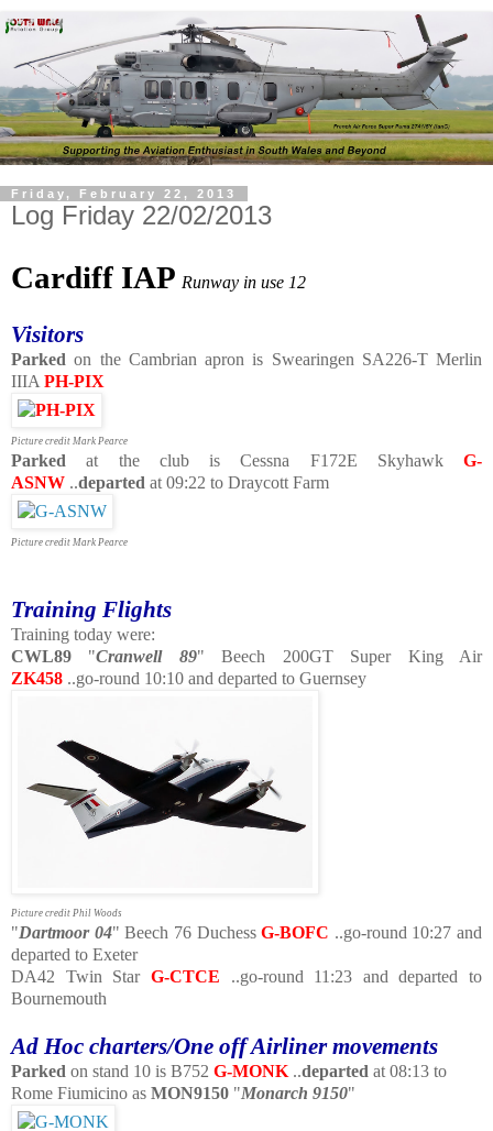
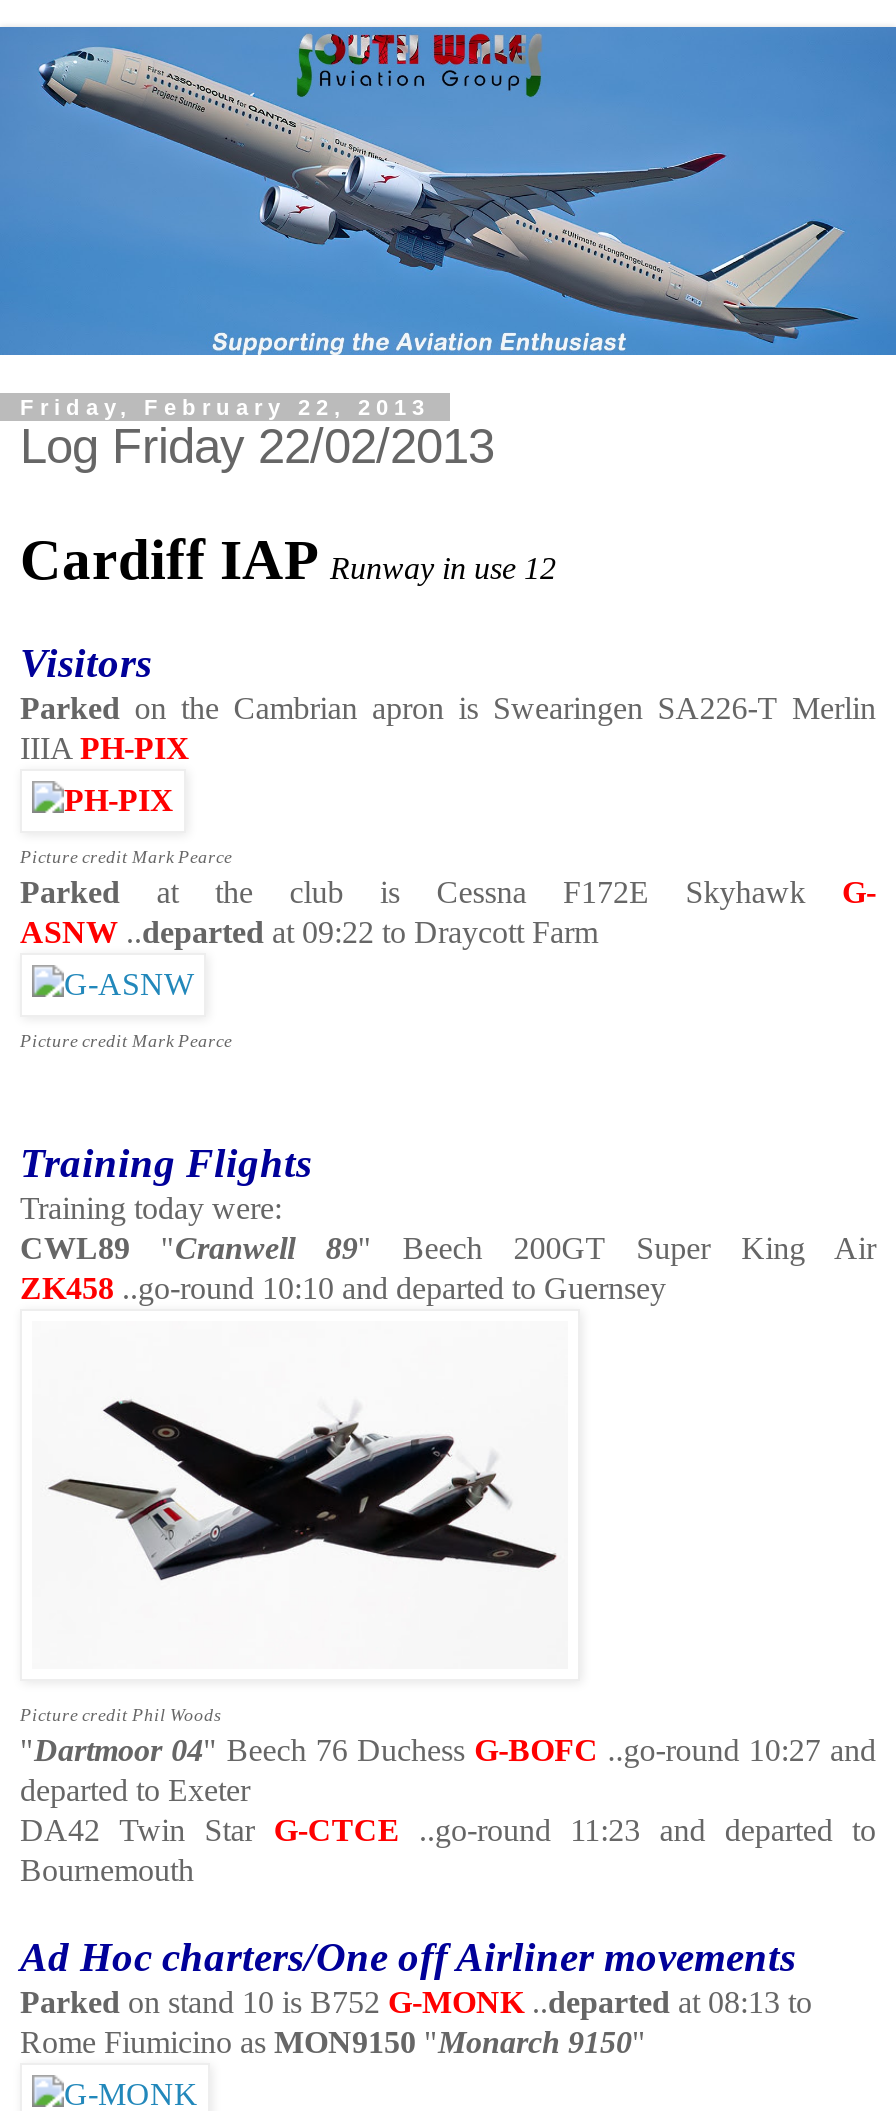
[3,12,490,166] [image] -> [6,25,890,357] [image]

